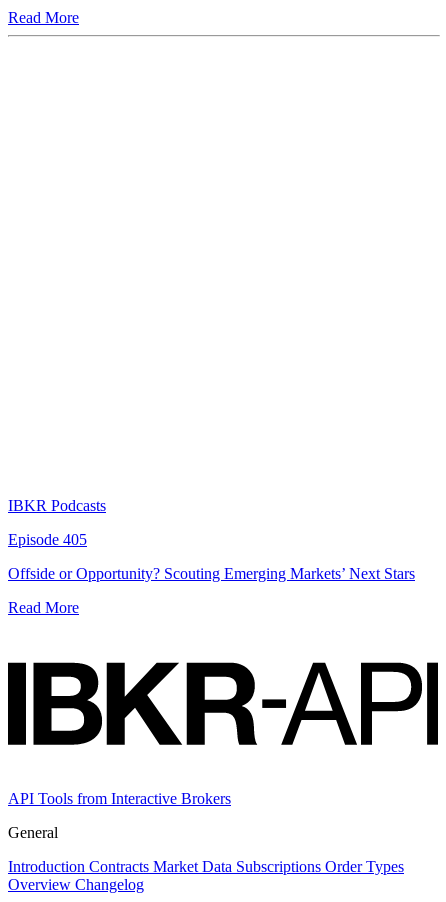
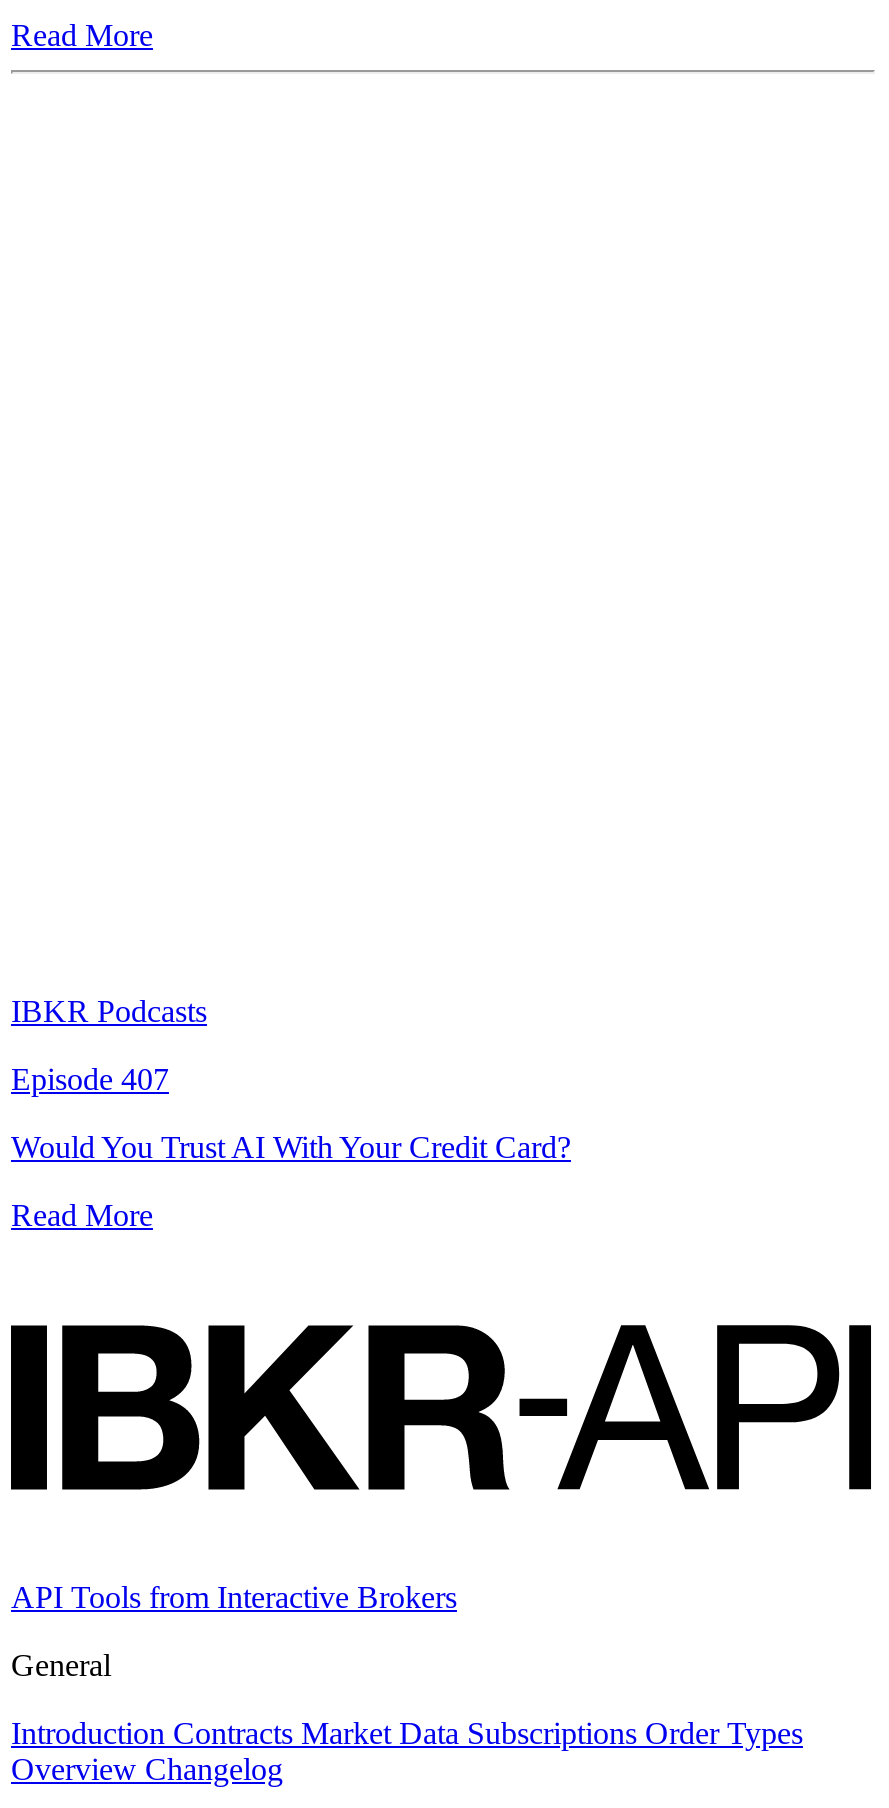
[8,531,87,548] Episode 405 -> [11,1062,169,1096] Episode 407
[8,565,415,582] Offside or Opportunity? Scouting Emerging Markets’ Next Stars -> [11,1130,571,1164] Would You Trust AI With Your Credit Card?

